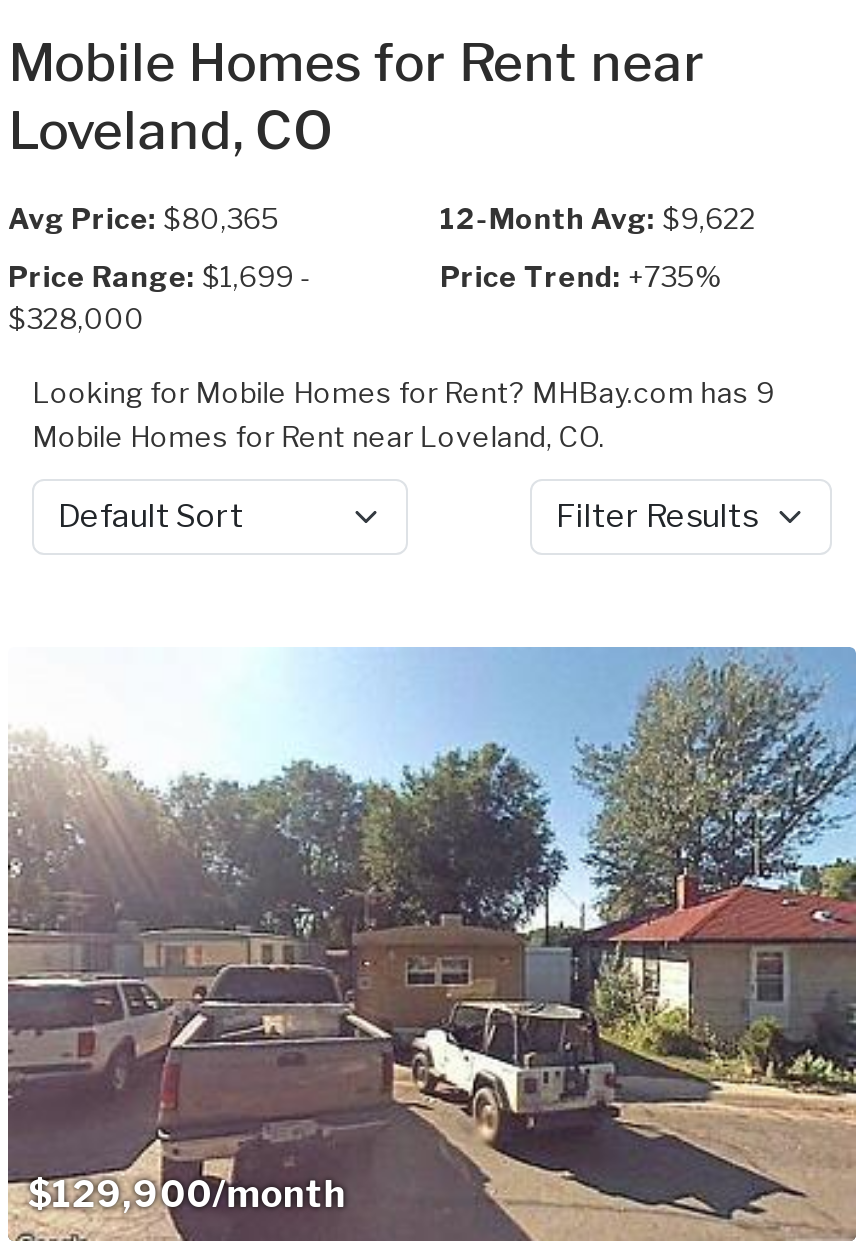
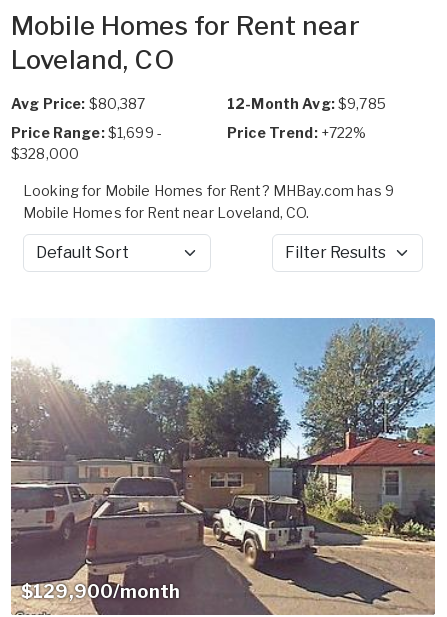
[8,201,279,235] Avg Price: $80,365 -> [11,95,145,112] Avg Price: $80,387
[440,201,756,235] 12-Month Avg: $9,622 -> [227,95,386,112] 12-Month Avg: $9,785
[440,259,721,293] Price Trend: +735% -> [227,124,366,141] Price Trend: +722%

